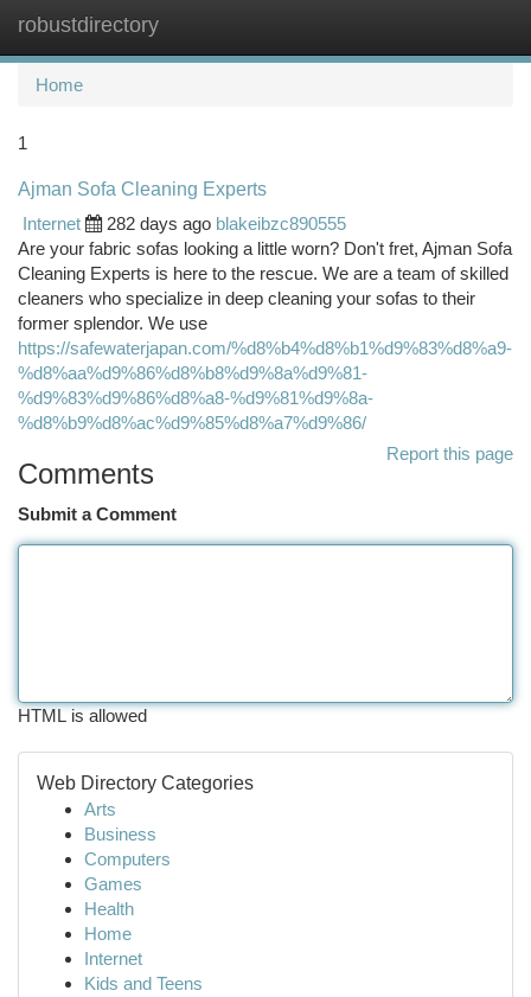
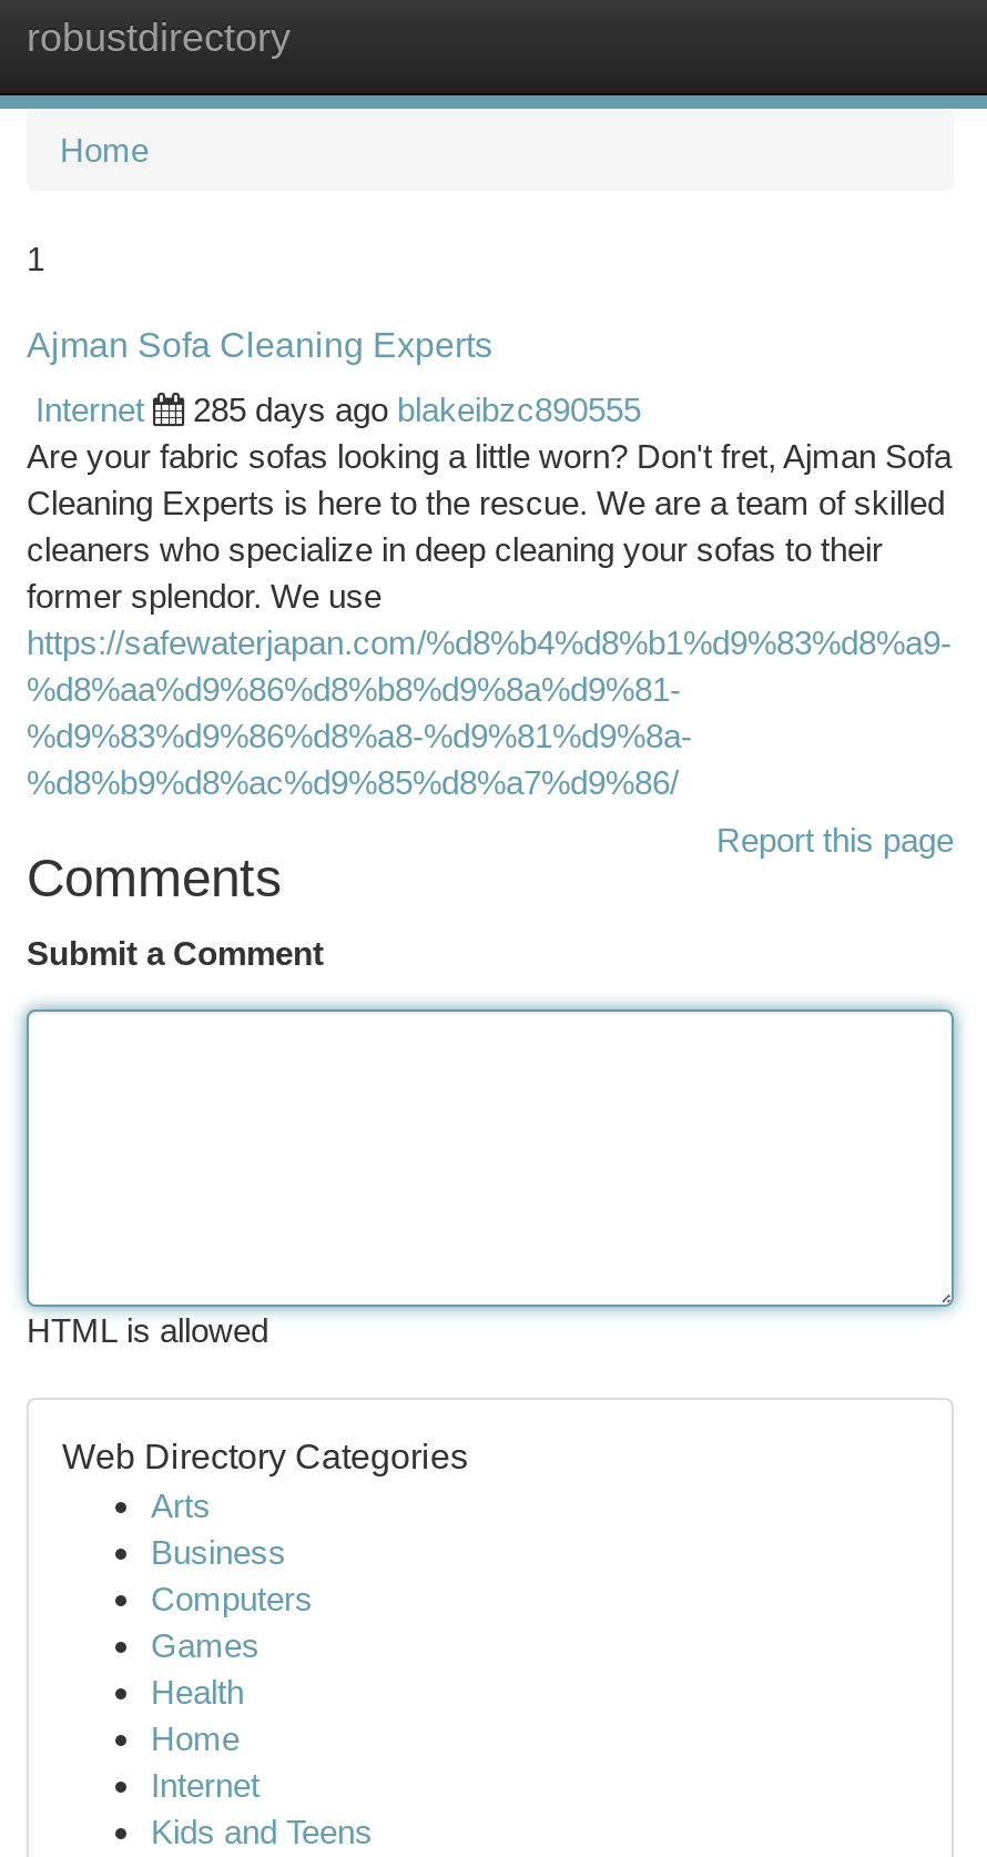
[107,213,346,234] 282 days ago blakeibzc890555 -> [193,390,641,428] 285 days ago blakeibzc890555

